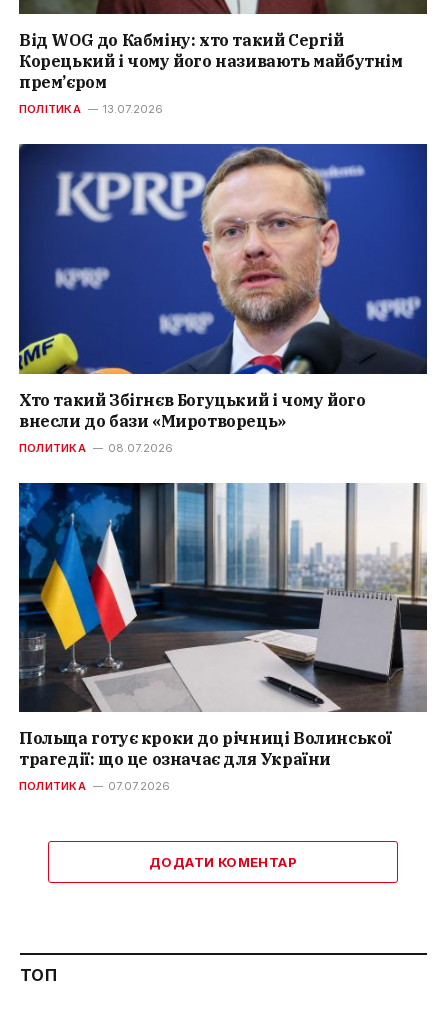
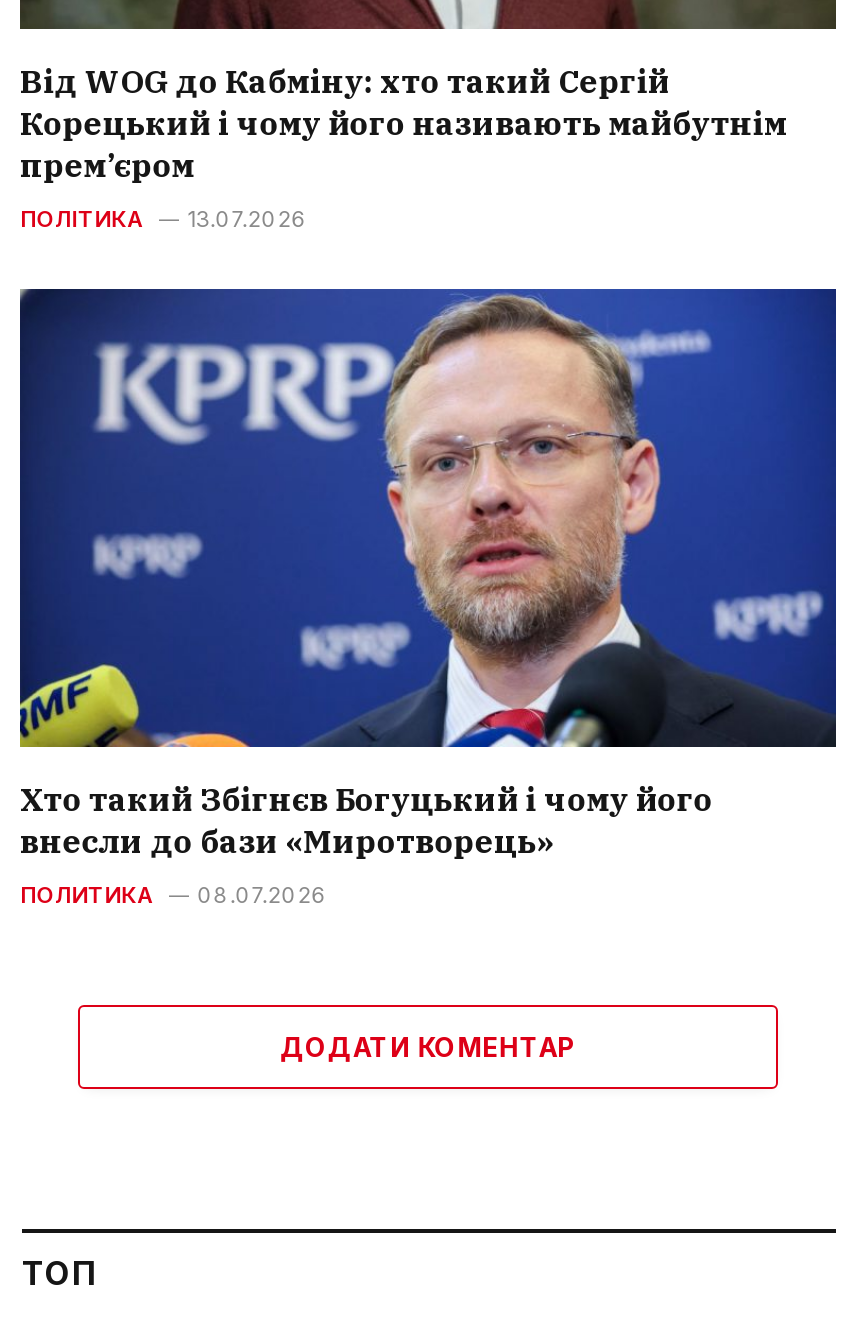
[18,482,428,793] [image] | Польща готує кроки до річниці Волинської | трагедії: що це означає для України | ПОЛИТИКА | 07.07.2026 -> none

